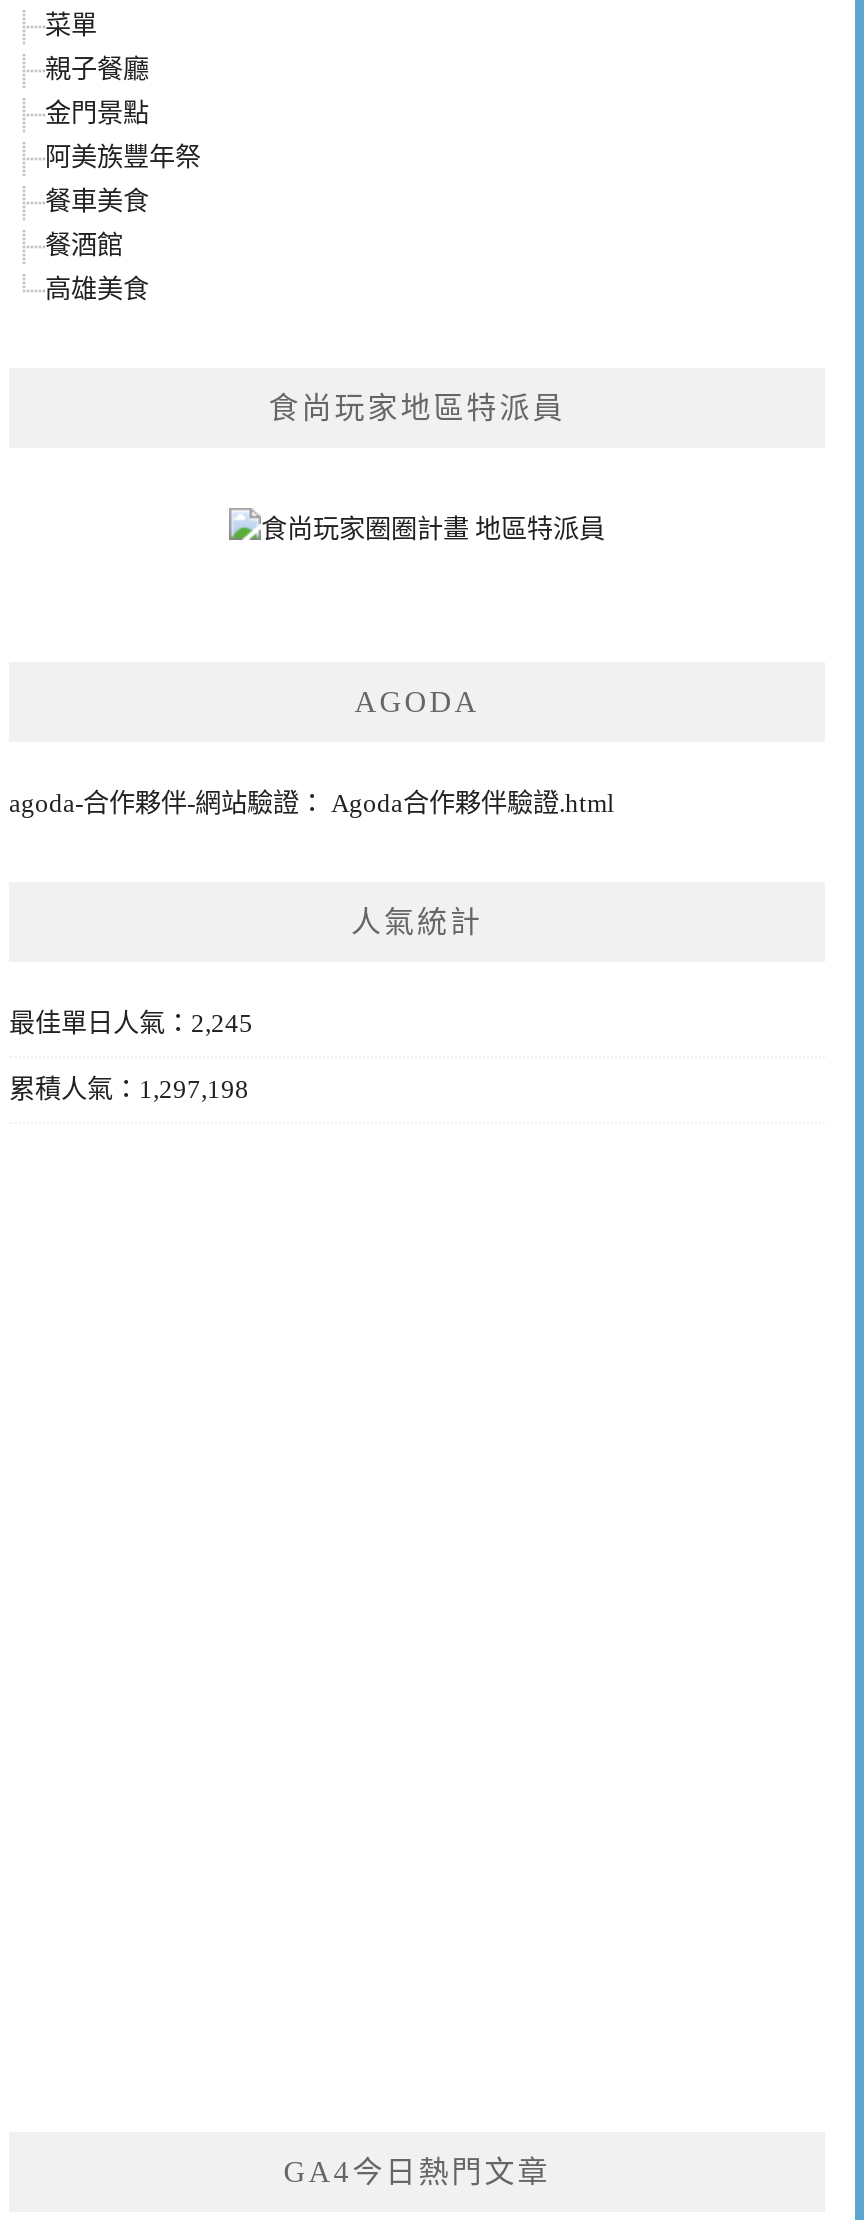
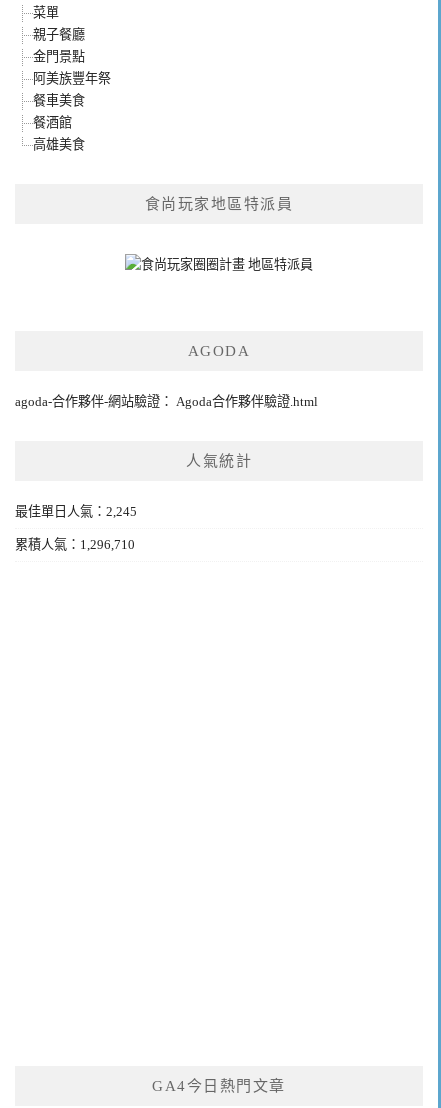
[9,1074,249,1104] 累積人氣：1,297,198 -> [15,537,135,552] 累積人氣：1,296,710

